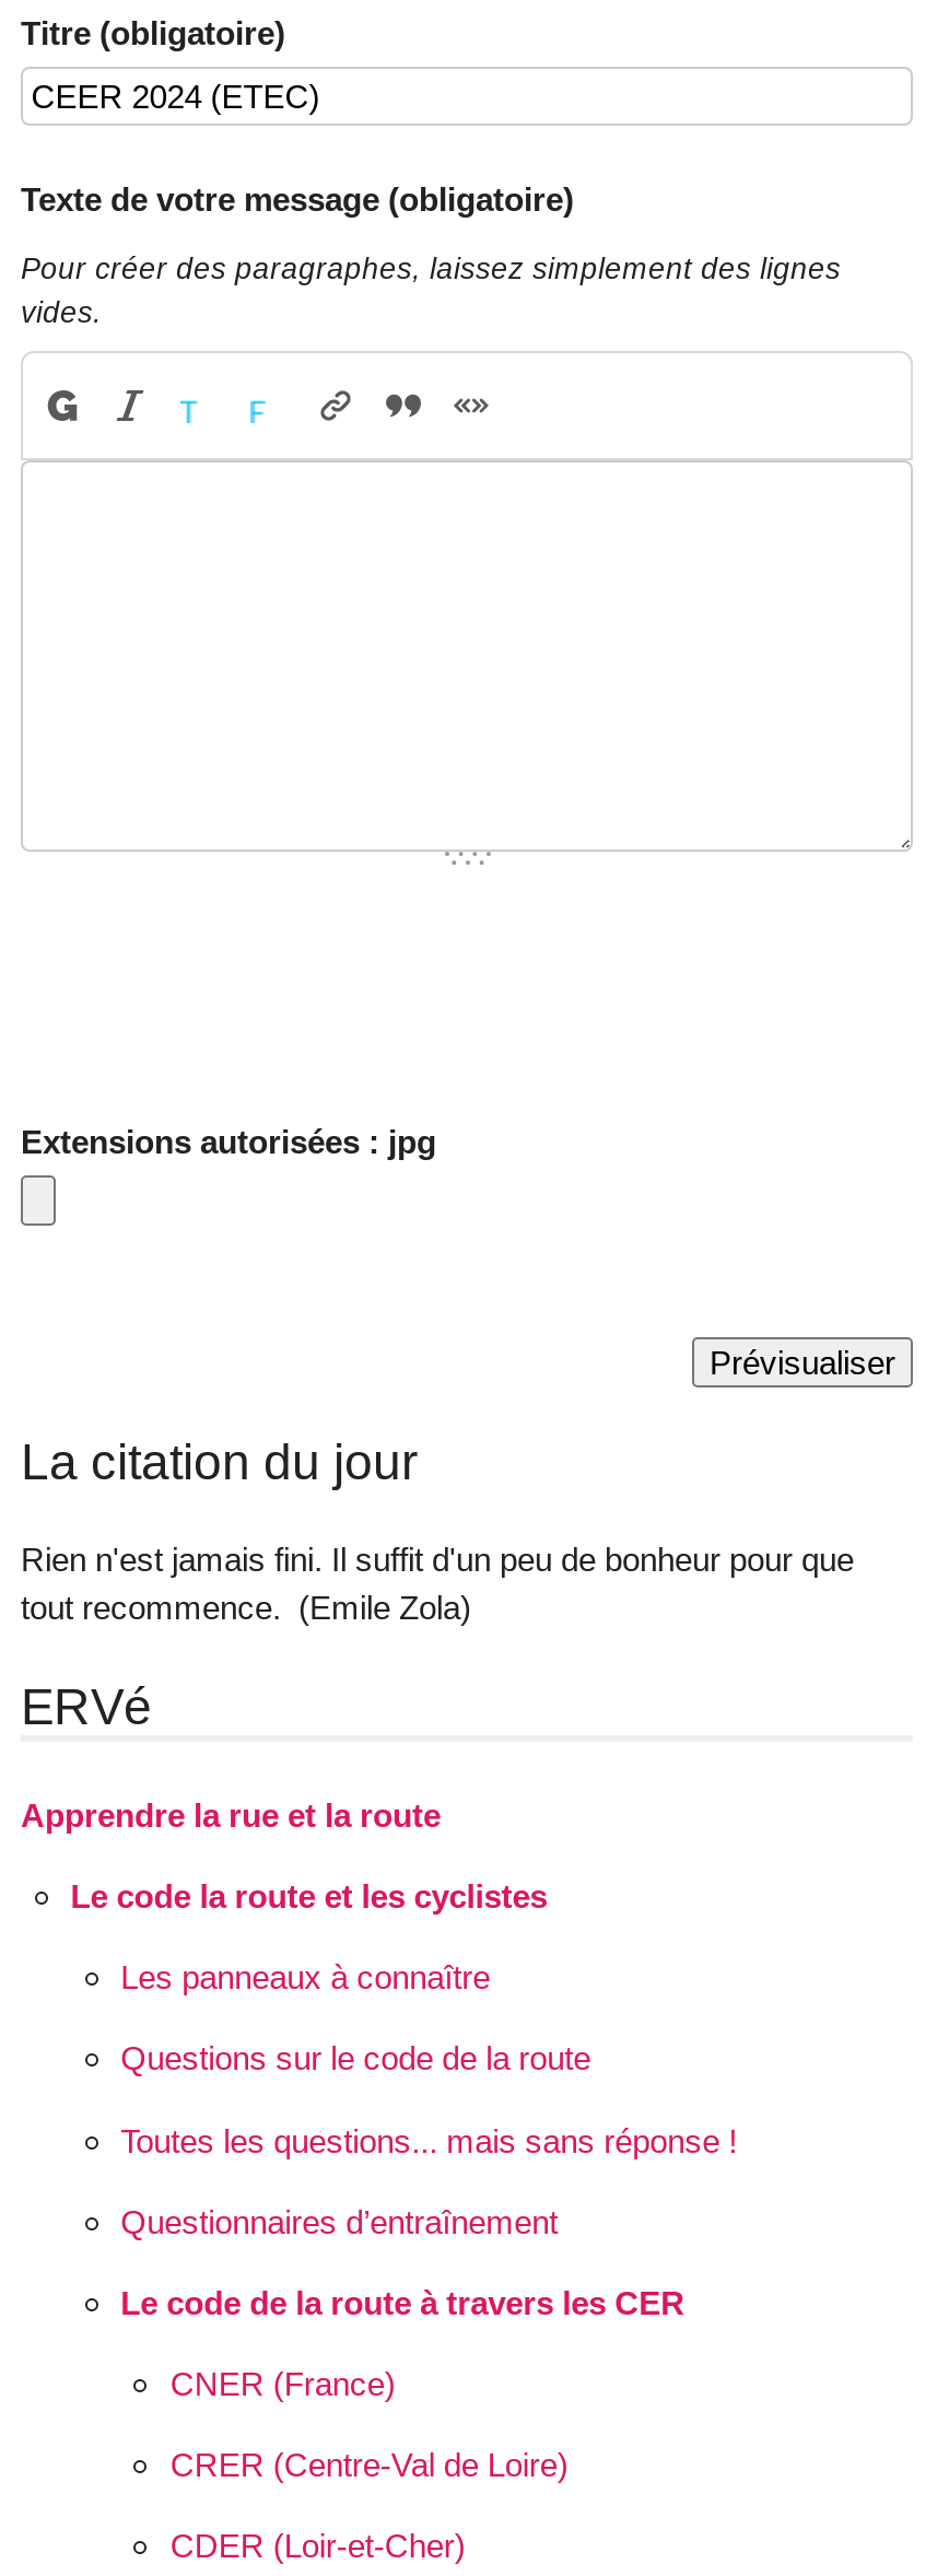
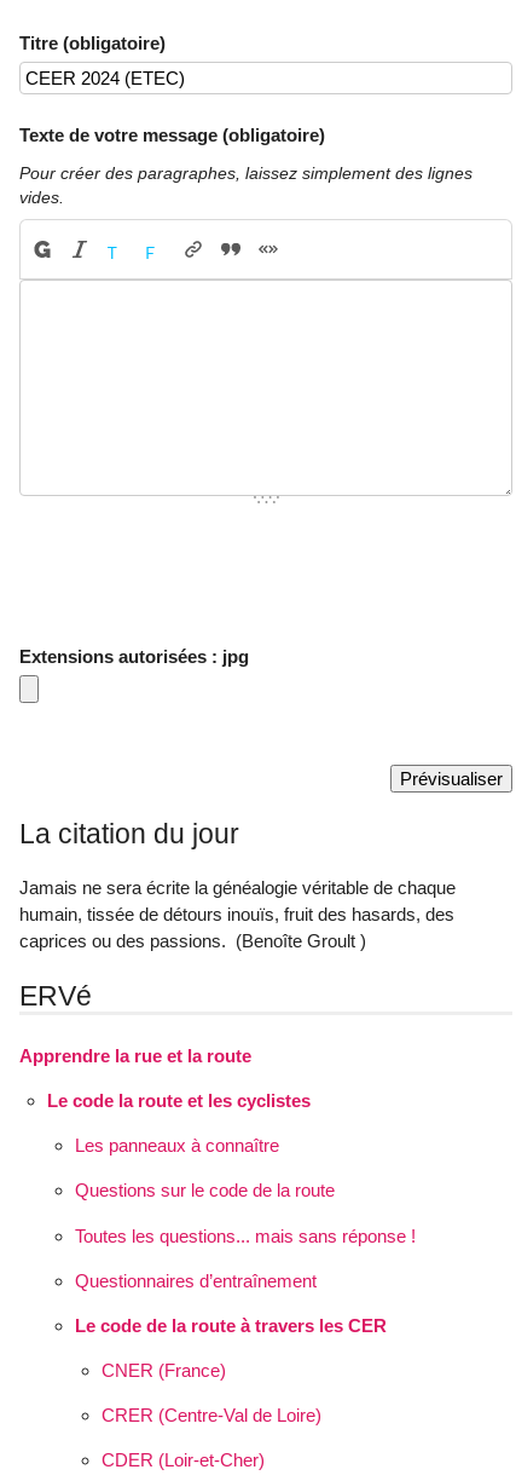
[21,1540,854,1626] Rien n'est jamais fini. Il suffit d'un peu de bonheur pour que | tout recommence. (Emile Zola) -> [19,877,456,951] Jamais ne sera écrite la généalogie véritable de chaque | humain, tissée de détours inouïs, fruit des hasards, des | caprices ou des passions. (Benoîte Groult )

